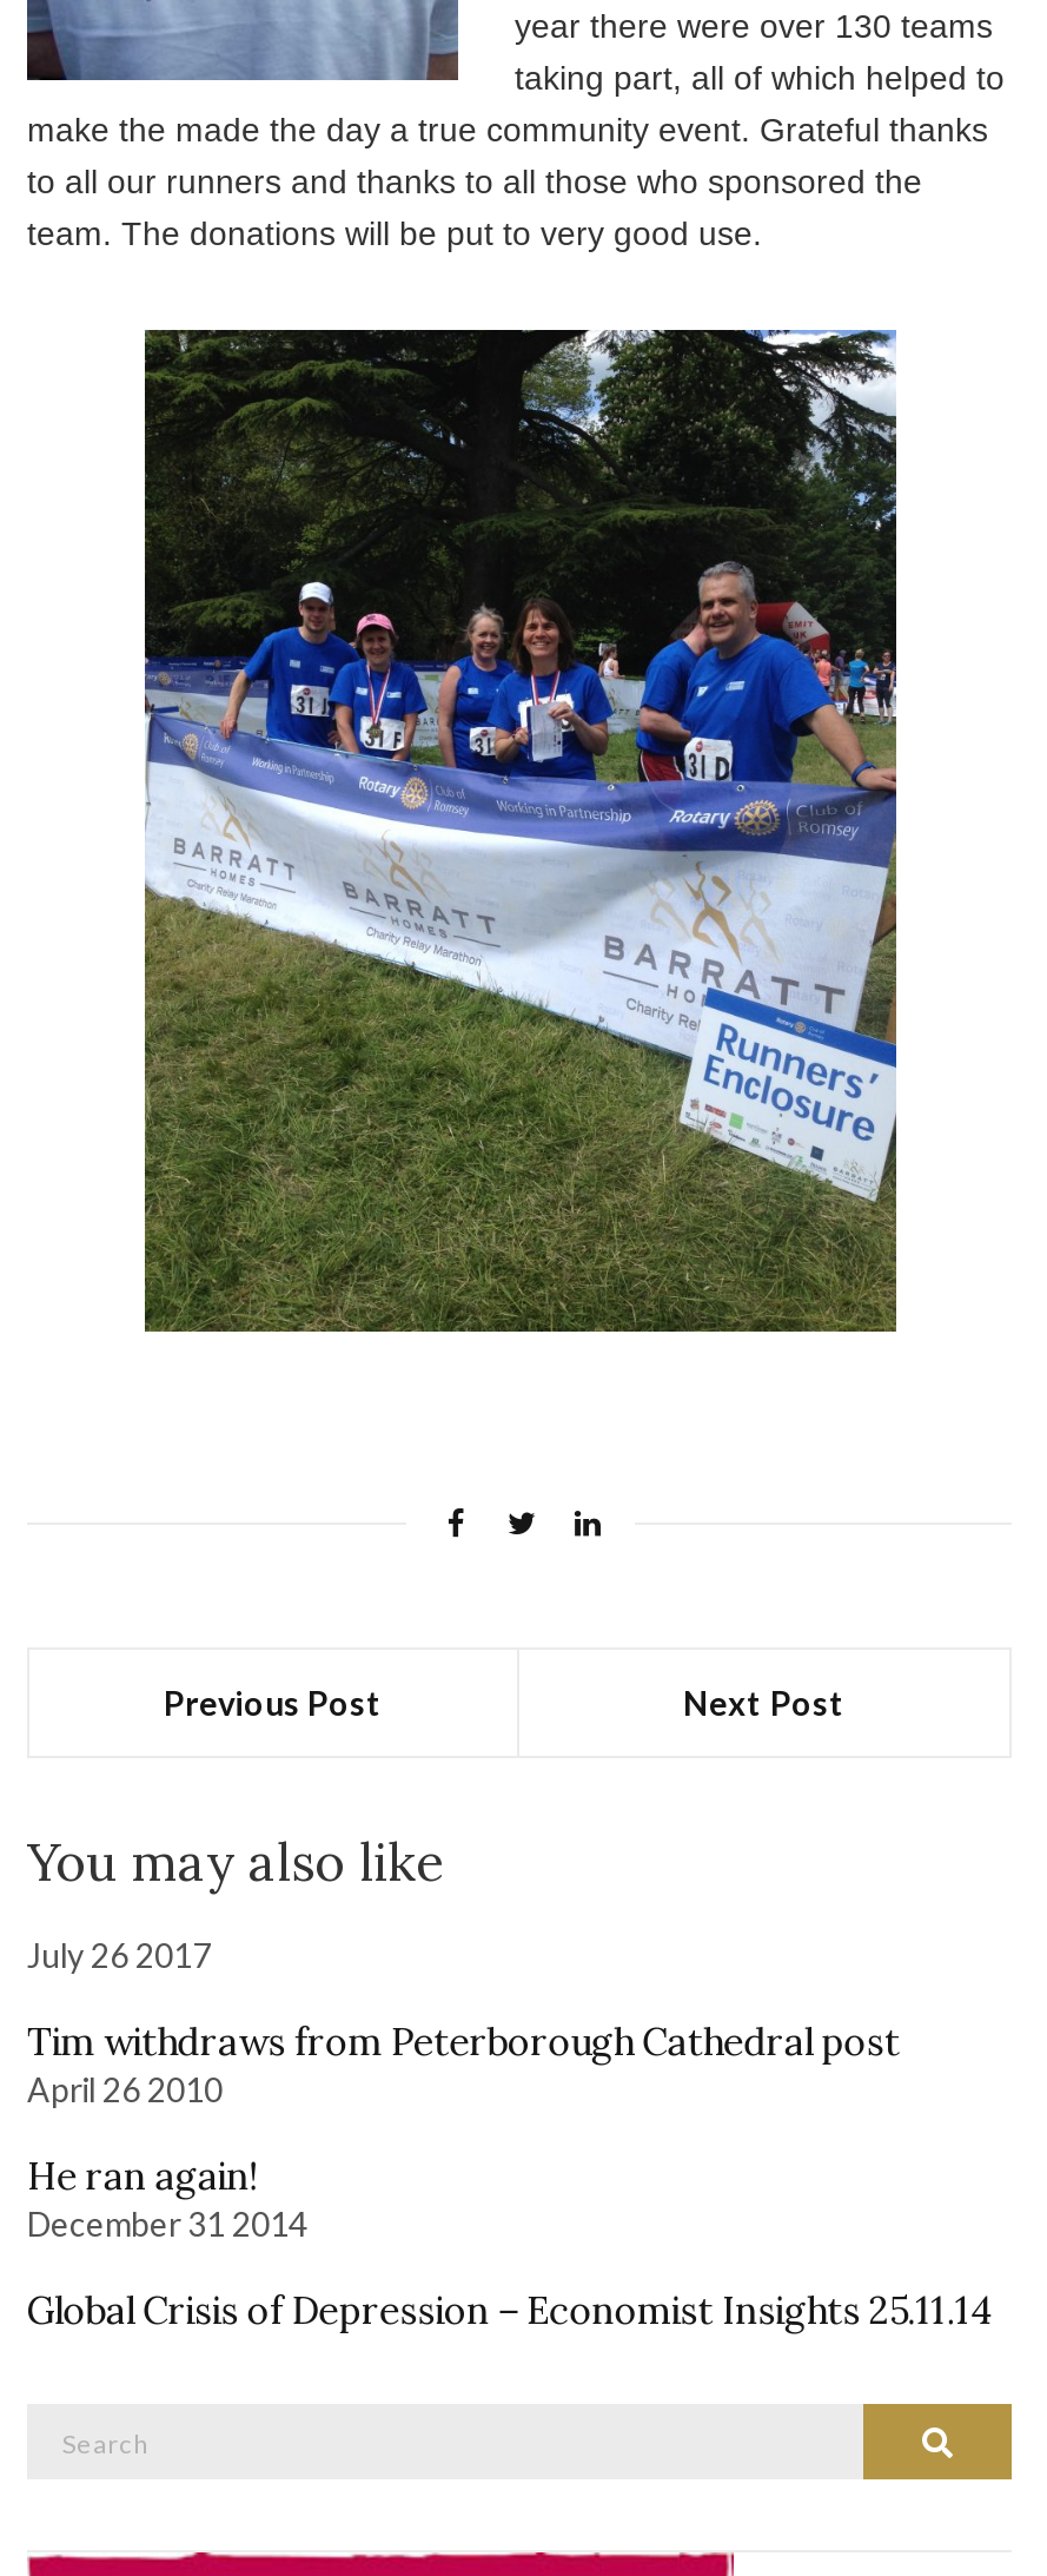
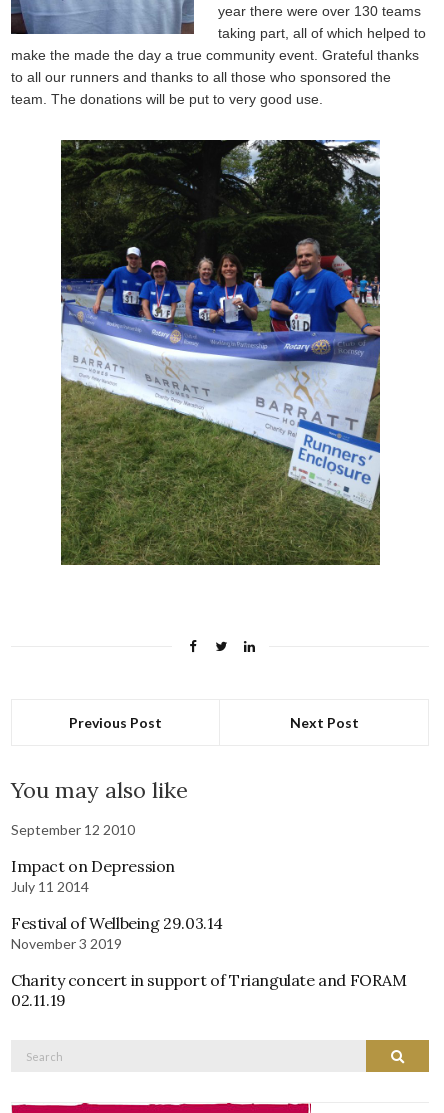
[27,1936,211,1976] July 26 2017 -> [11,821,135,838] September 12 2010
[27,2018,900,2110] Tim withdraws from Peterborough Cathedral post | April 26 2010 -> [11,856,175,895] Impact on Depression | July 11 2014
[27,2152,307,2244] He ran again! | December 31 2014 -> [11,913,223,952] Festival of Wellbeing 29.03.14 | November 3 2019
[27,2287,993,2334] Global Crisis of Depression – Economist Insights 25.11.14 -> [11,970,407,1010] Charity concert in support of Triangulate and FORAM | 02.11.19

